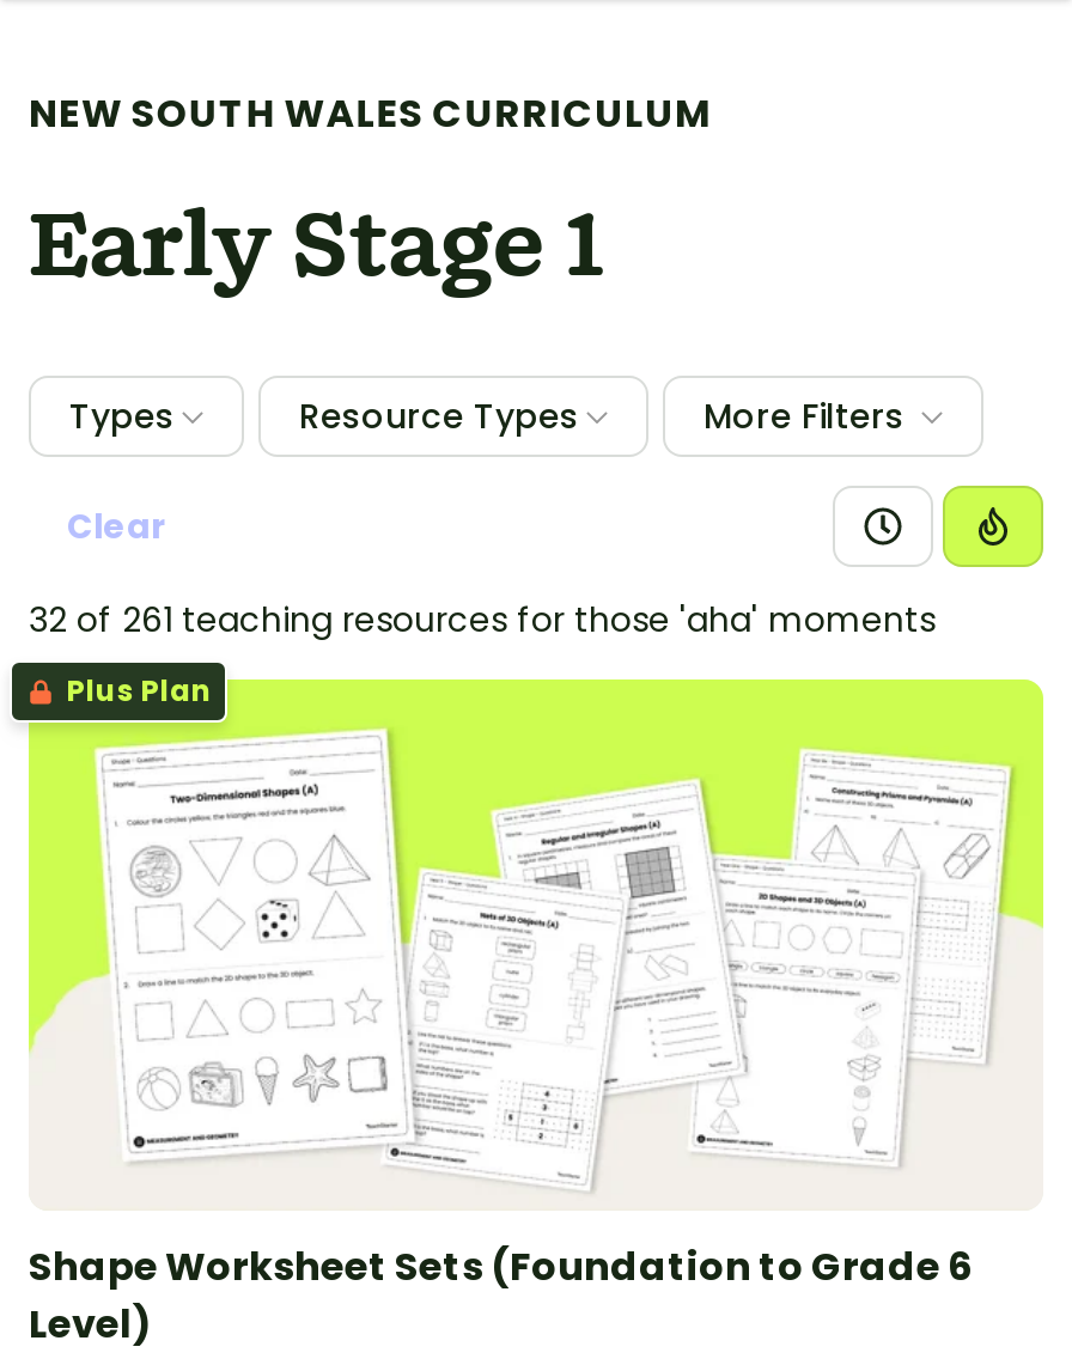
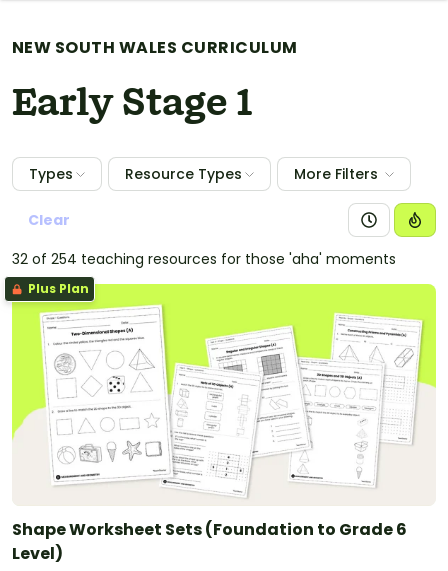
[29,596,936,644] 32 of 261 teaching resources for those 'aha' moments -> [12,249,396,269] 32 of 254 teaching resources for those 'aha' moments

